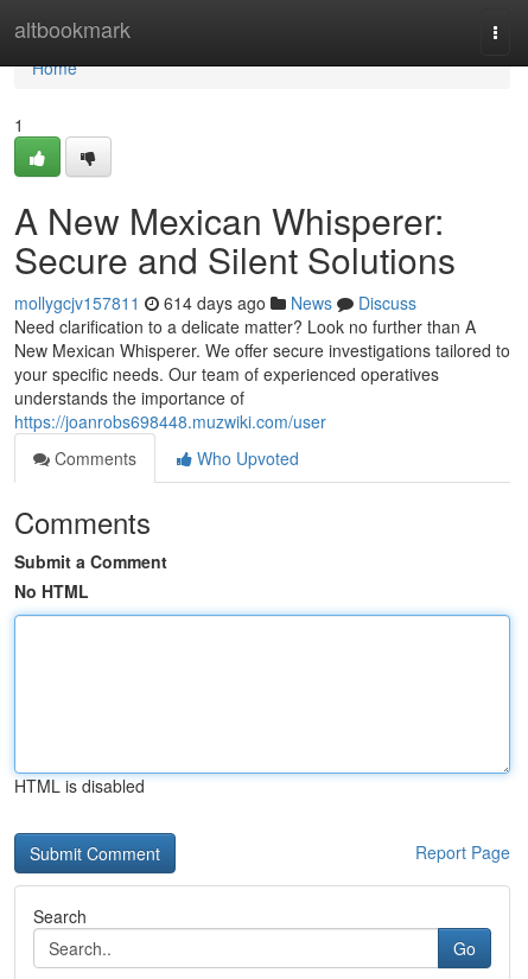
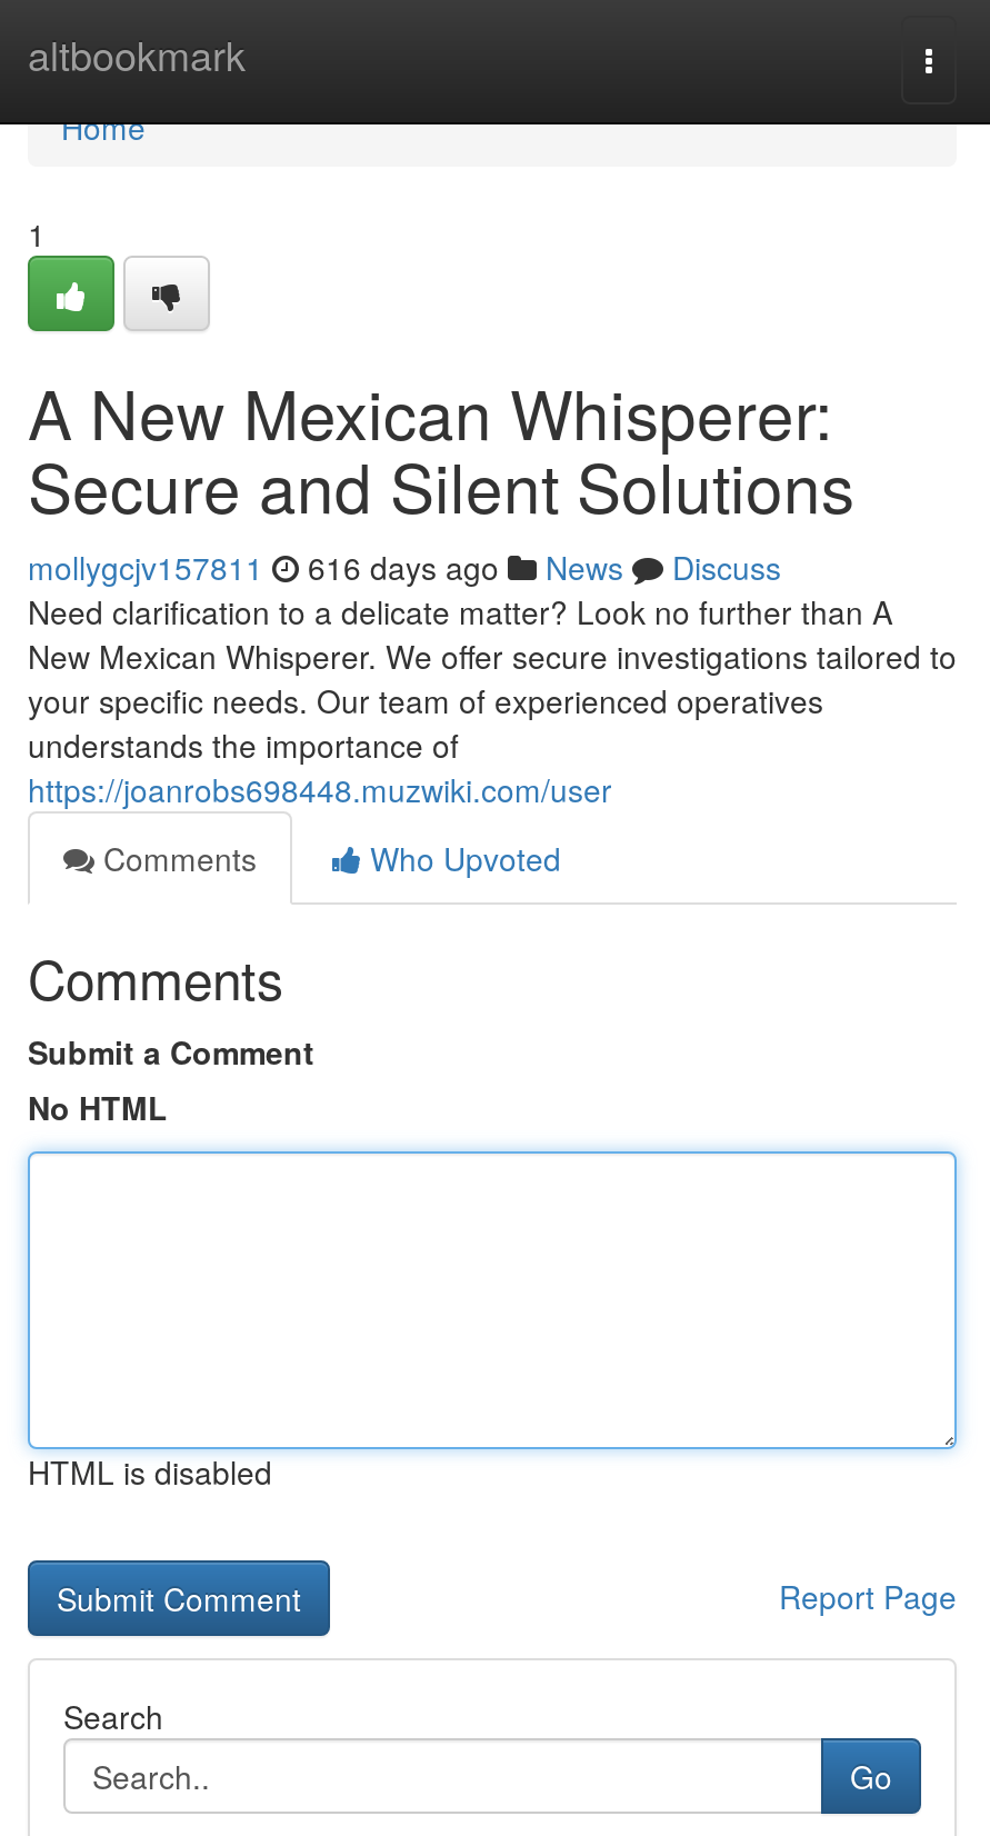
[14,291,416,314] mollygcjv157811 614 days ago News Discuss -> [28,545,781,589] mollygcjv157811 616 days ago News Discuss

